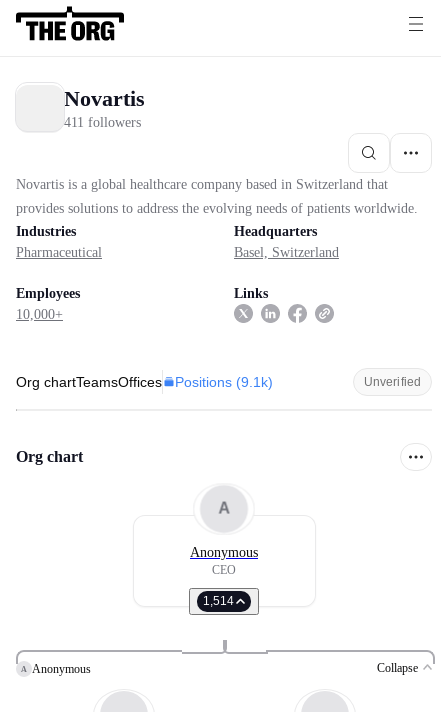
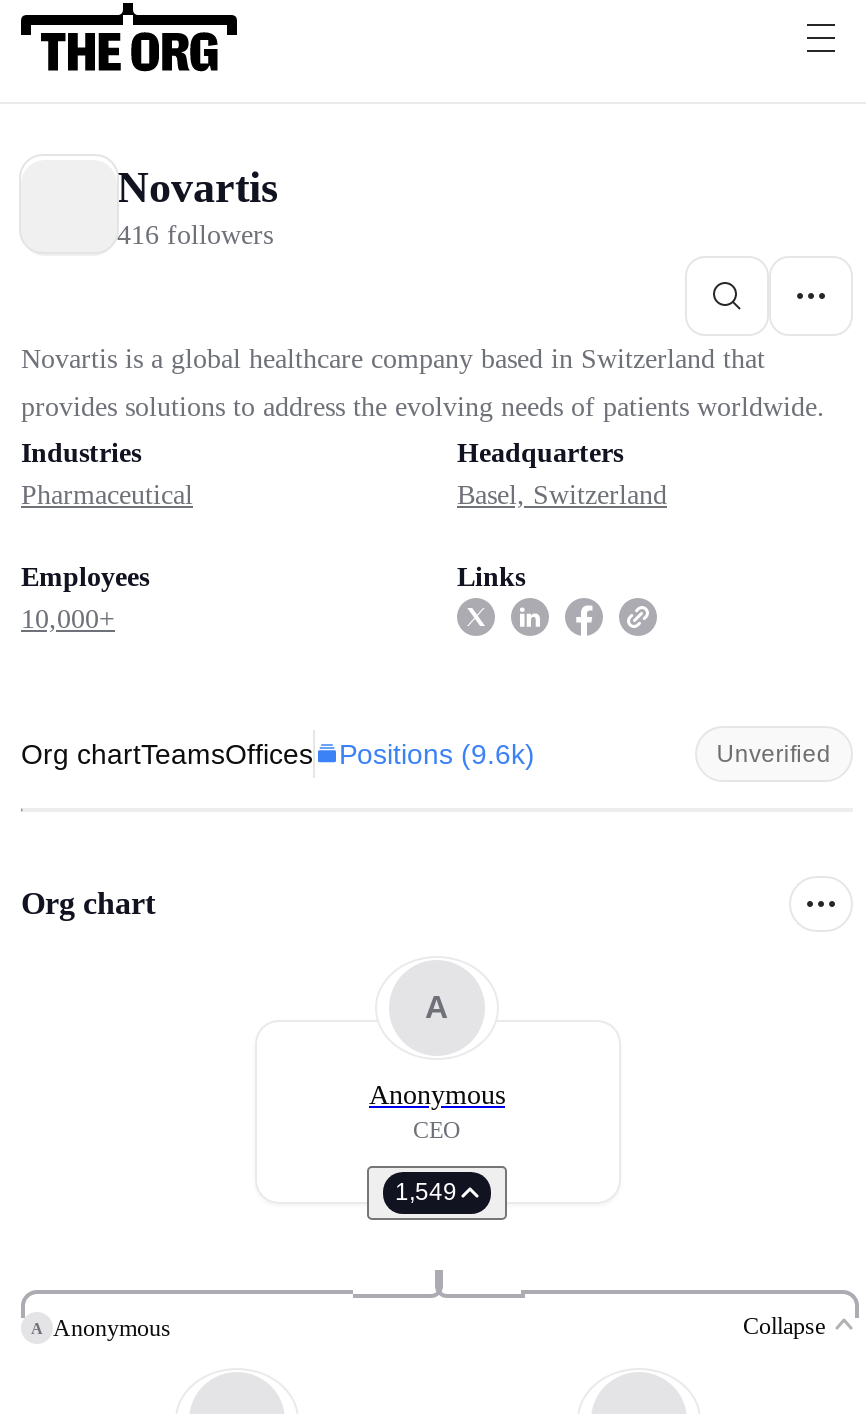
[64,114,141,129] 411 followers -> [117,219,273,249] 416 followers
[16,374,273,390] Org chartTeamsOffices Positions (9.1k) -> [21,738,535,770] Org chartTeamsOffices Positions (9.6k)
[203,594,234,608] 1,514 -> [395,1178,457,1206] 1,549

